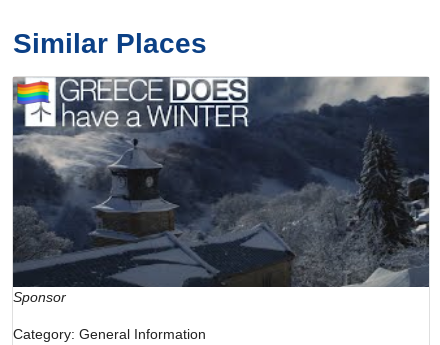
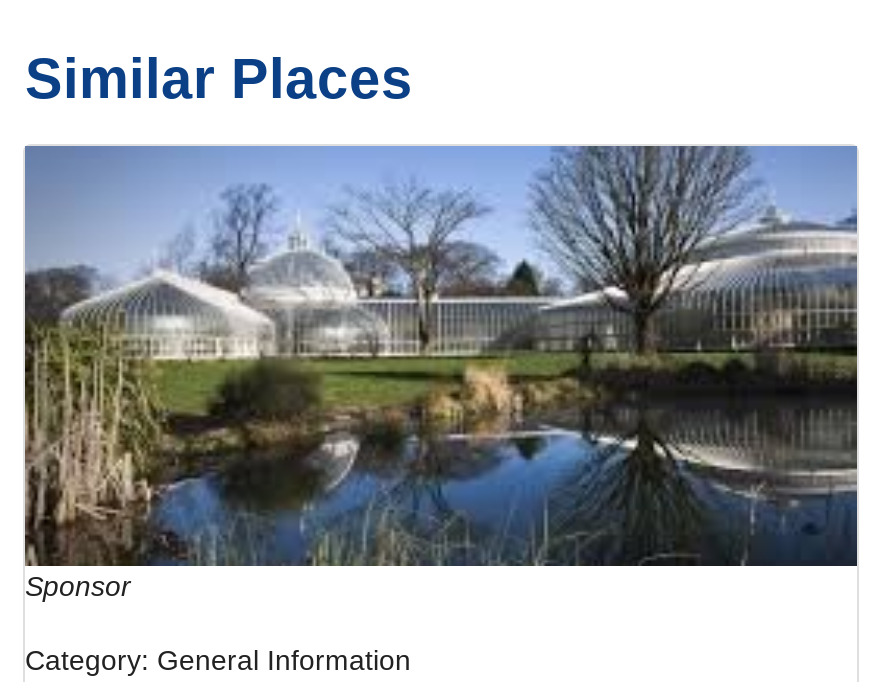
[12,76,430,287] [image] -> [23,144,859,566] [image]

